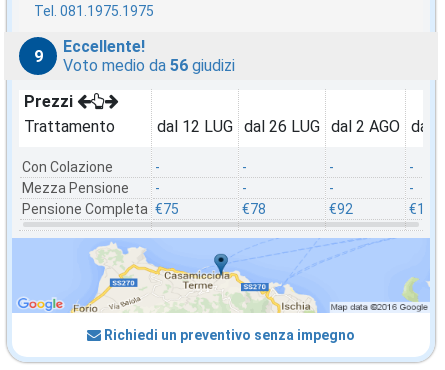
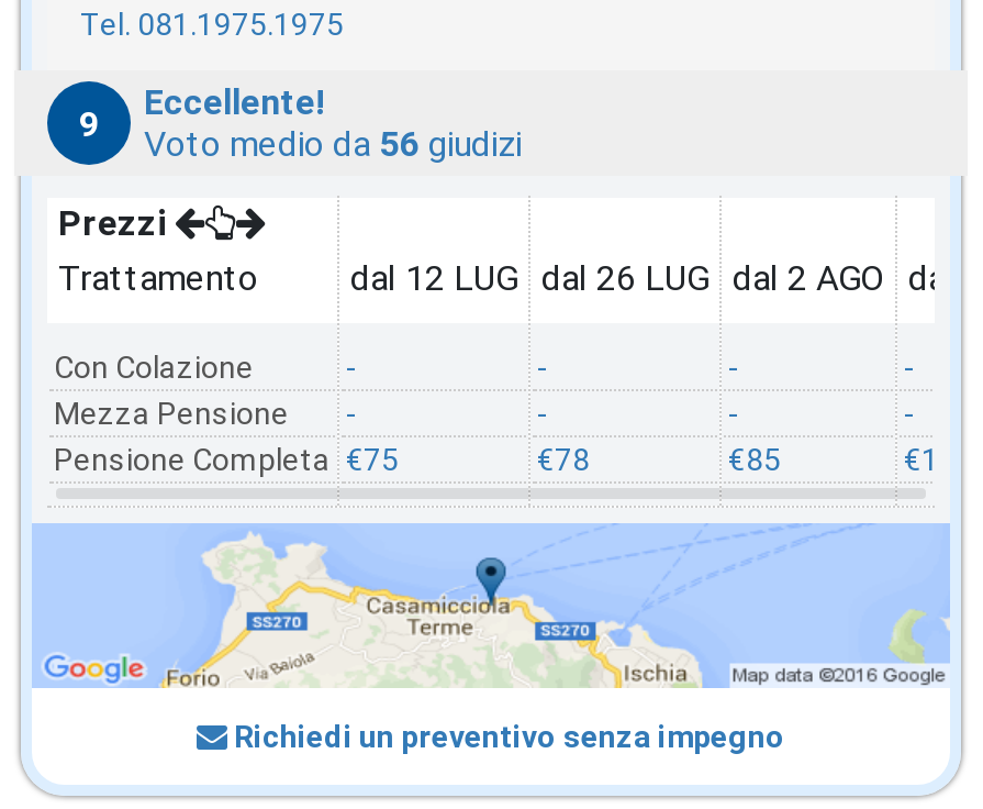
[329,201,353,217] €92 -> [728,443,781,478] €85

